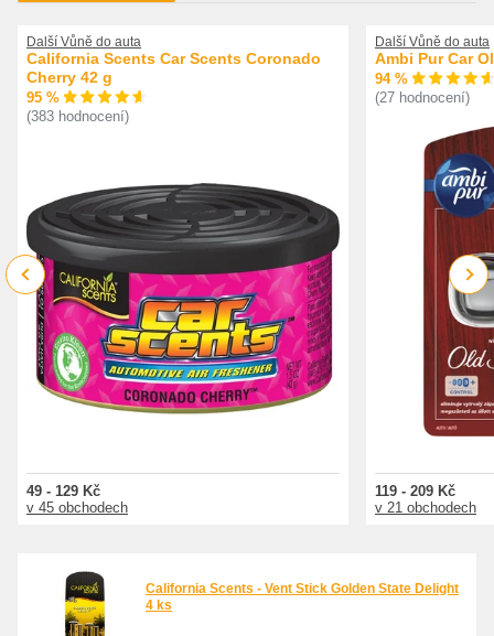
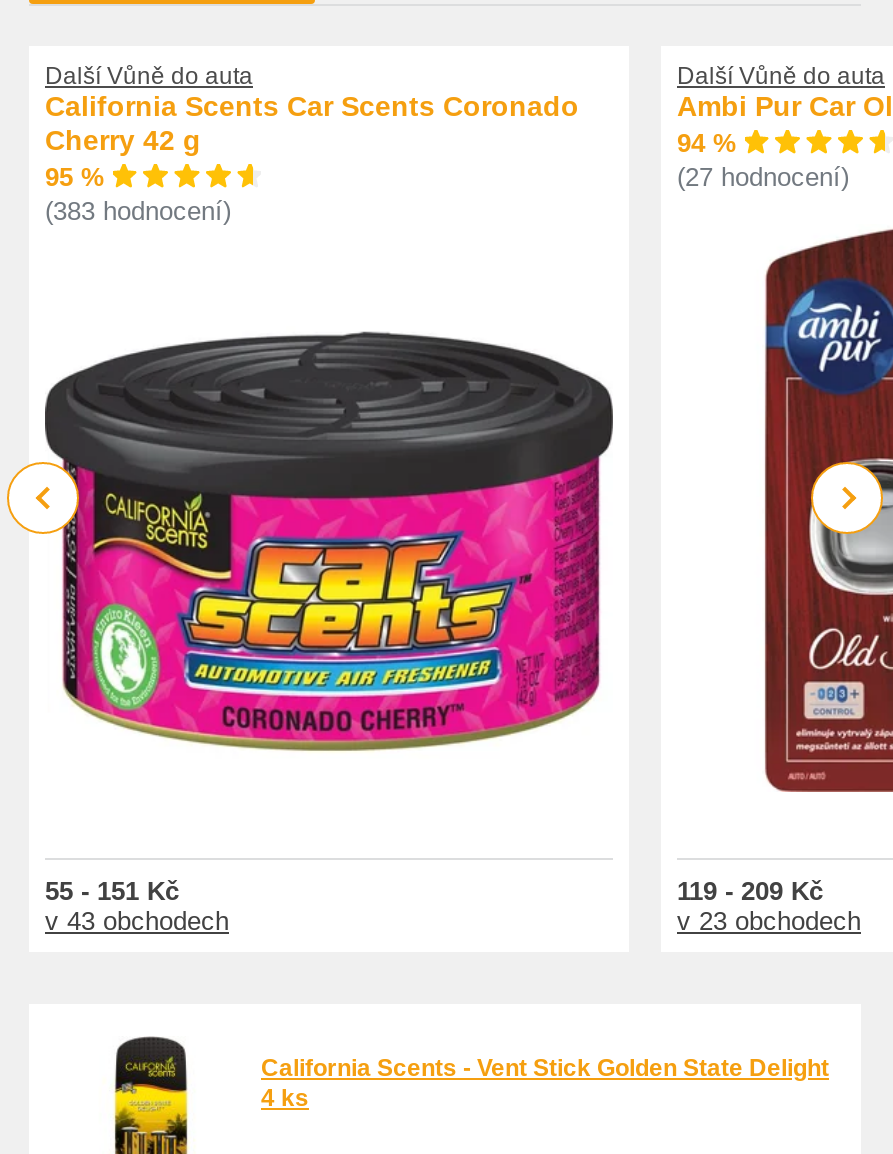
[26,483,100,500] 49 - 129 Kč -> [45,876,179,906] 55 - 151 Kč
[26,500,128,516] v 45 obchodech -> [45,906,229,936] v 43 obchodech
[375,500,476,516] v 21 obchodech -> [677,906,861,936] v 23 obchodech

